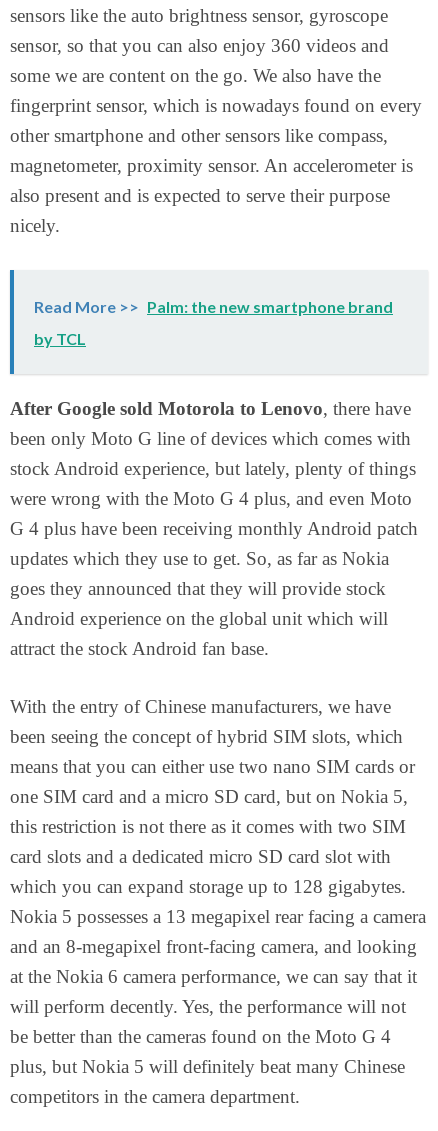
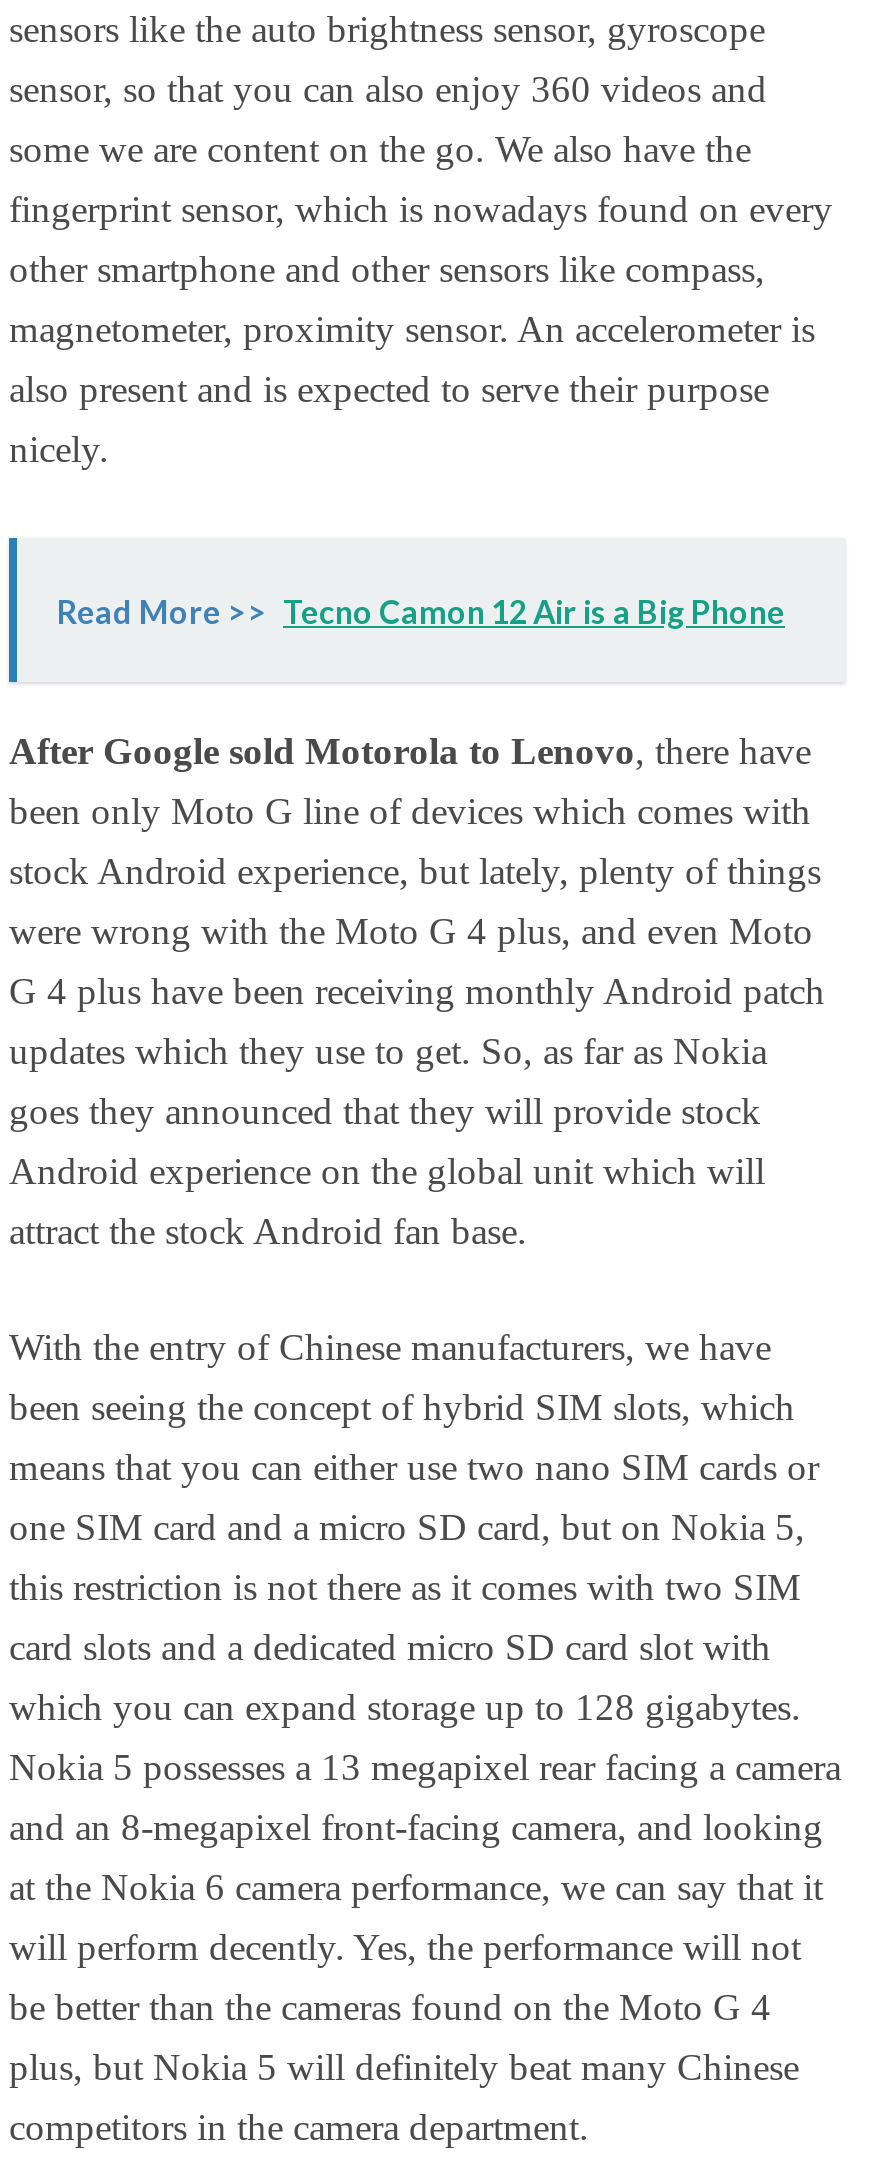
[34,297,393,348] Read More >> Palm: the new smartphone brand | by TCL -> [57,591,785,629] Read More >> Tecno Camon 12 Air is a Big Phone

